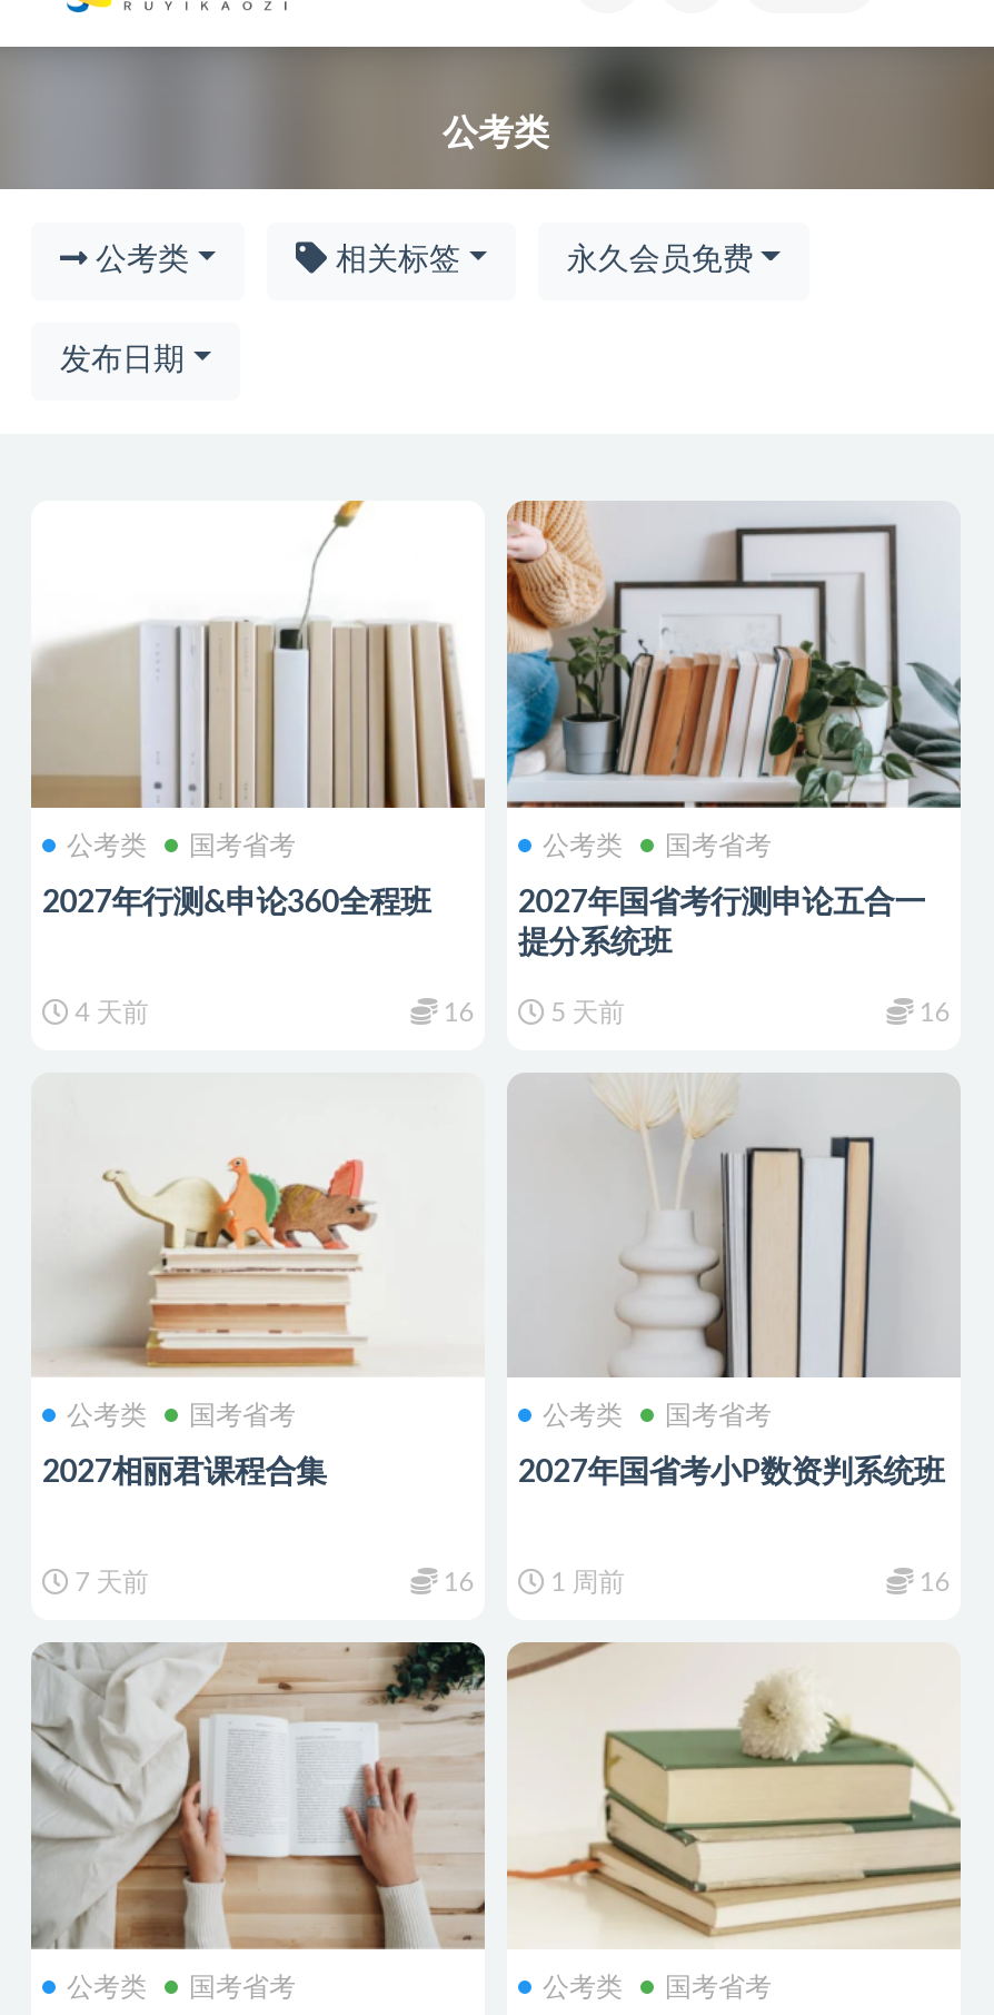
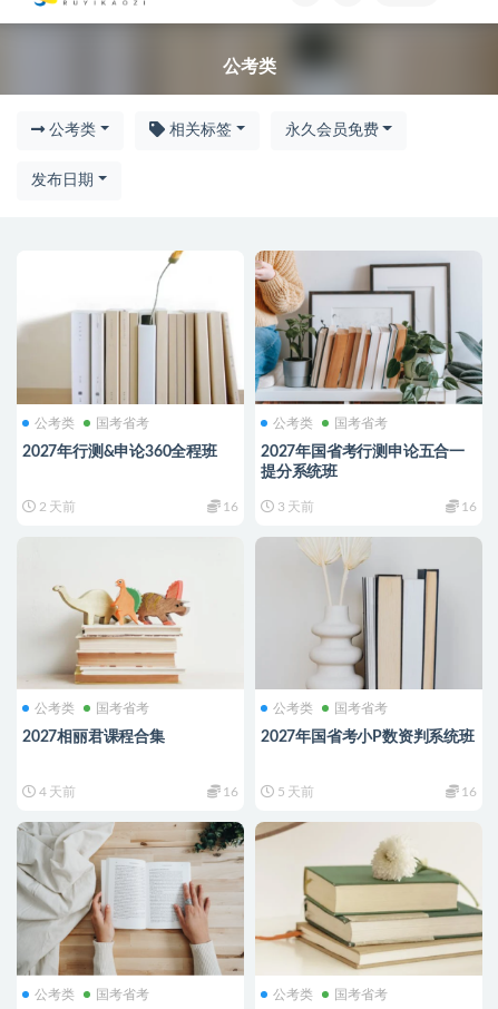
[68,998,149,1025] 4 天前 -> [35,500,76,513] 2 天前
[544,998,624,1025] 5 天前 -> [274,500,314,513] 3 天前
[68,1569,149,1596] 7 天前 -> [35,785,76,799] 4 天前
[544,1569,624,1596] 1 周前 -> [274,785,314,799] 5 天前

